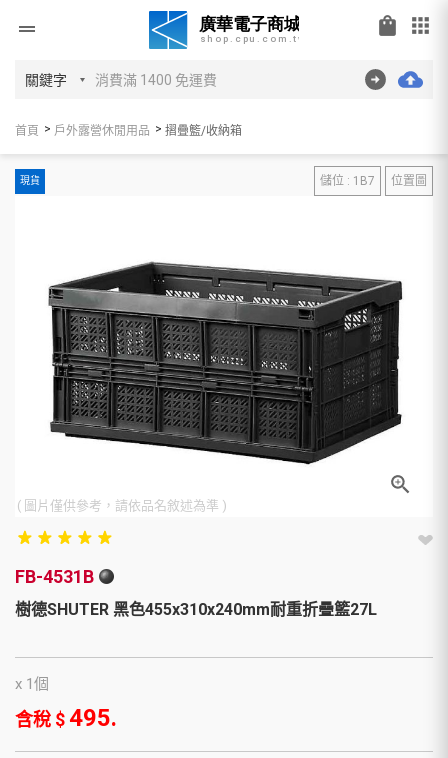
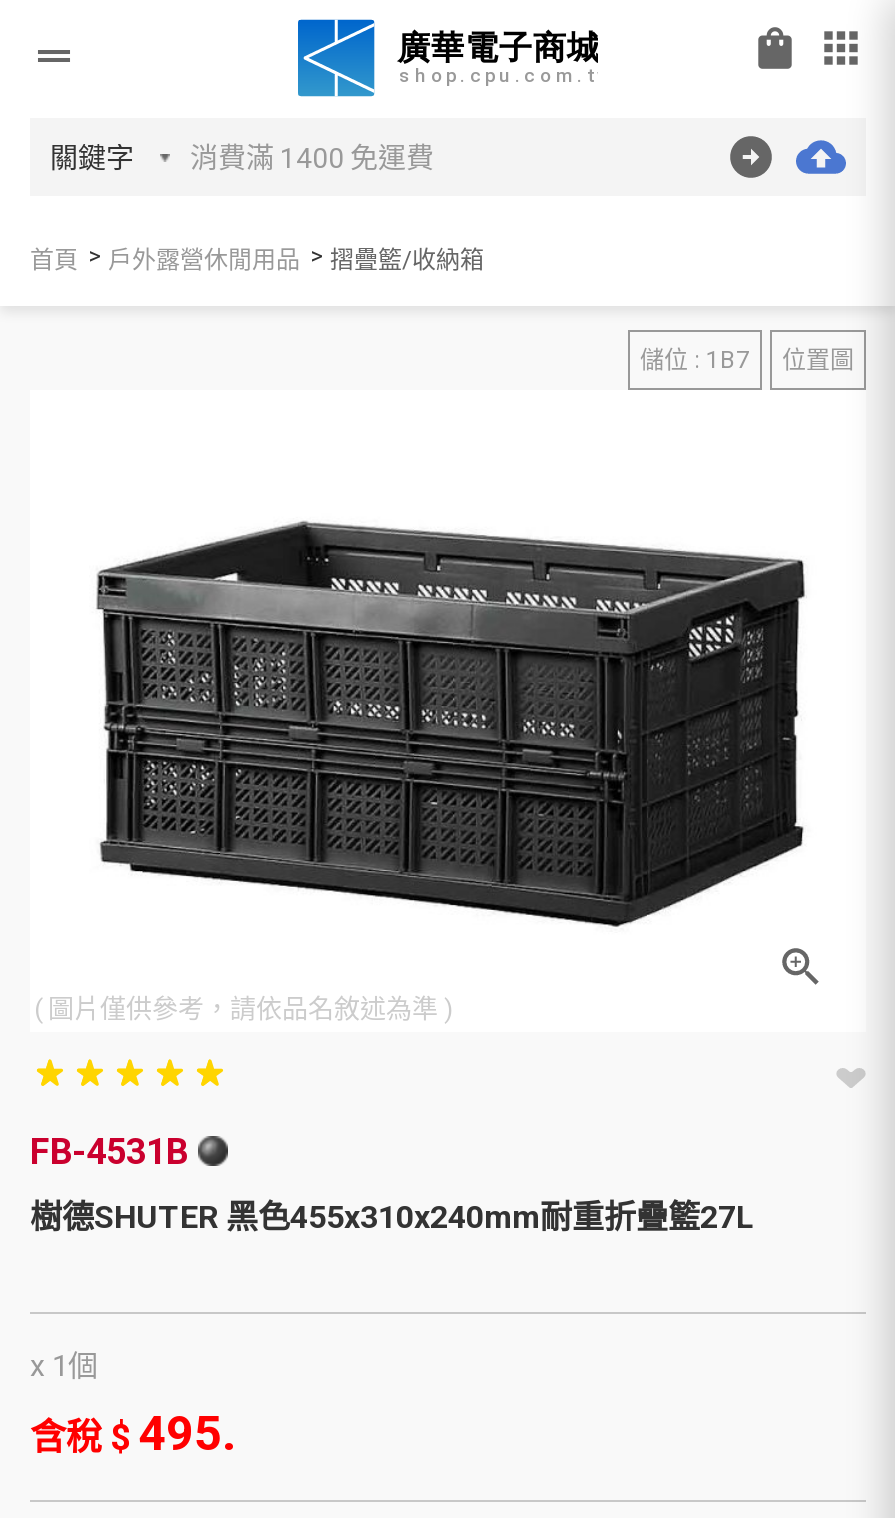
[20,175,40,186] 現貨 -> none

